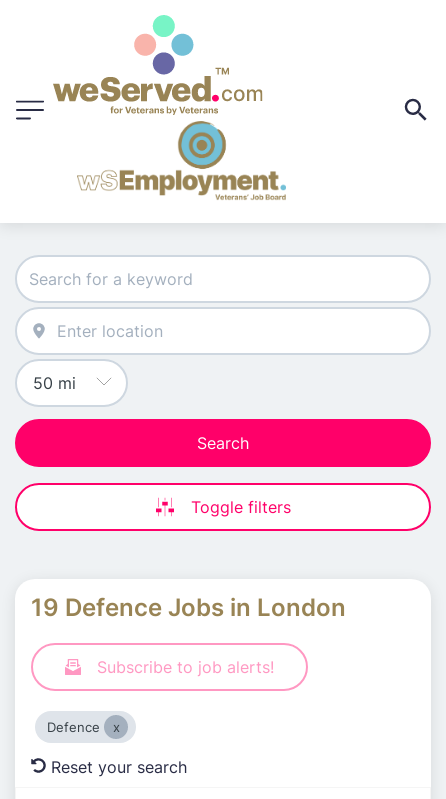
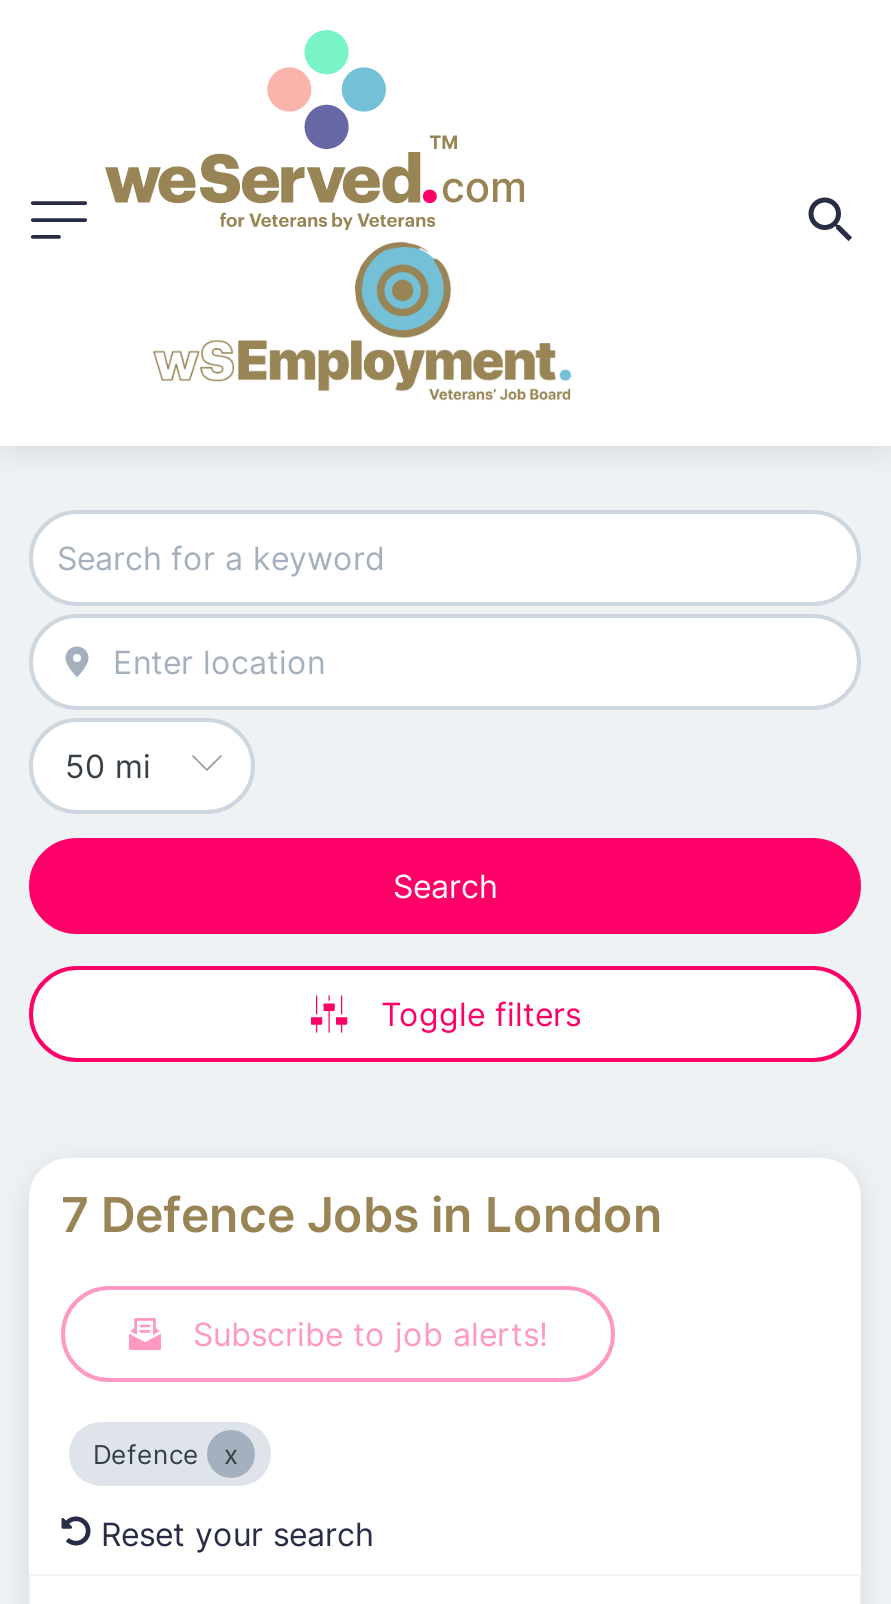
[31,590,346,624] 19 Defence Jobs in London -> [61,1180,663,1248] 7 Defence Jobs in London

